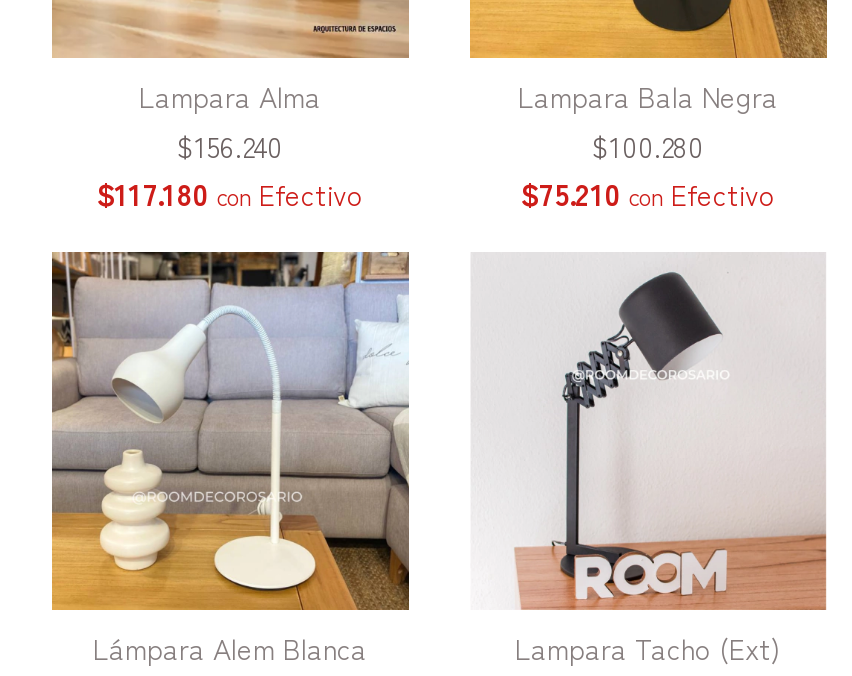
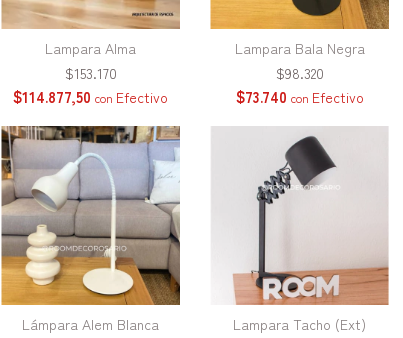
[177,126,283,166] $156.240 -> [64,63,116,83] $153.170
[592,126,704,166] $100.280 -> [275,63,323,83] $98.320
[97,172,363,214] $117.180 con Efectivo -> [13,86,168,107] $114.877,50 con Efectivo
[521,172,775,214] $75.210 con Efectivo -> [235,86,363,107] $73.740 con Efectivo

